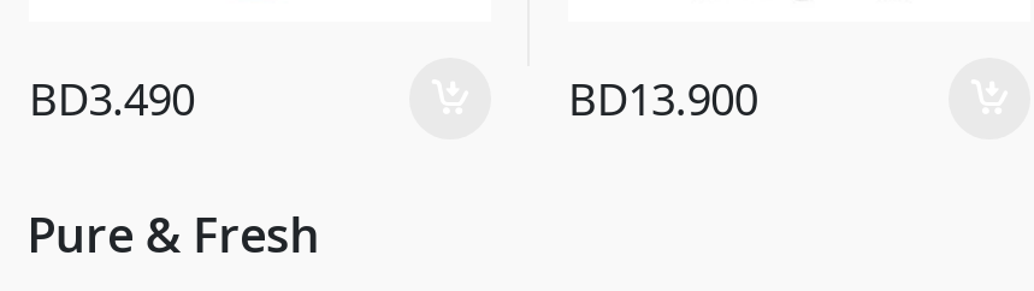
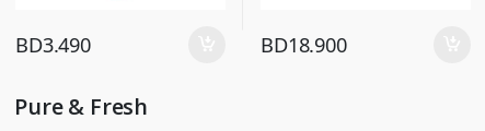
[568,68,758,128] BD13.900 -> [261,31,347,58] BD18.900

